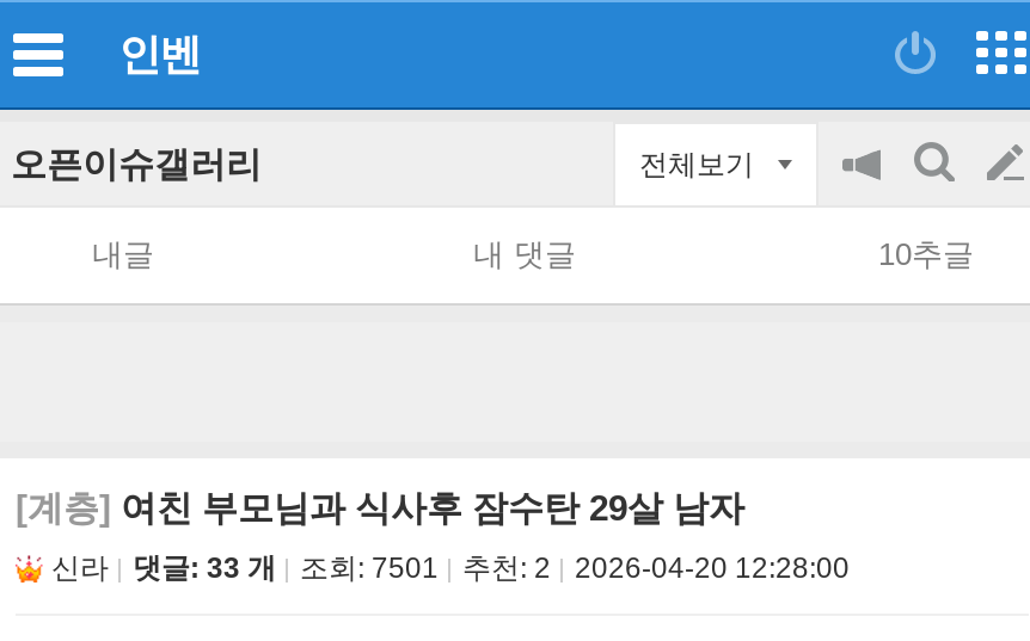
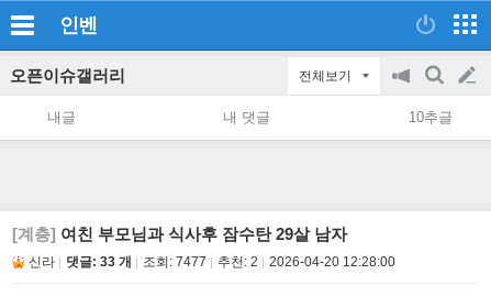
[51,551,850,585] 신라 댓글: 33 개 조회: 7501 추천: 2 2026-04-20 12:28:00 -> [29,254,395,270] 신라 댓글: 33 개 조회: 7477 추천: 2 2026-04-20 12:28:00

